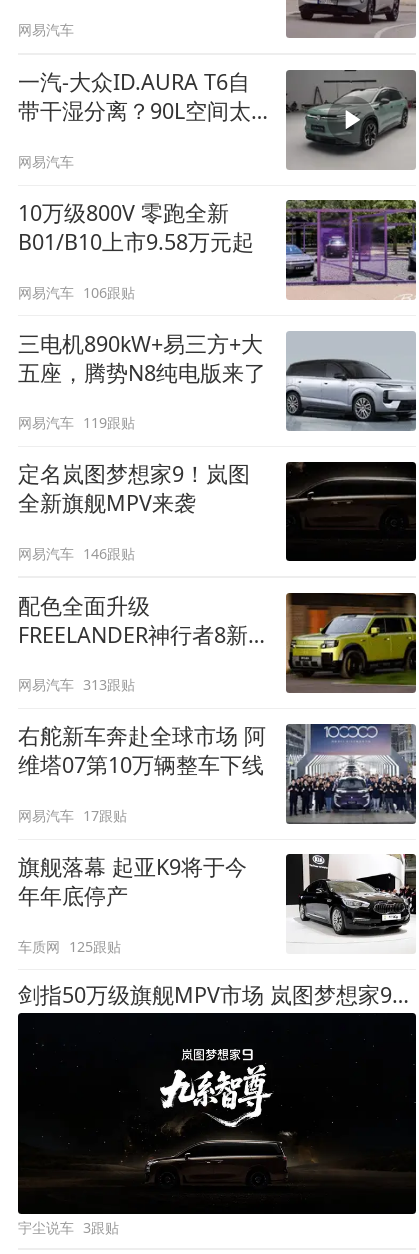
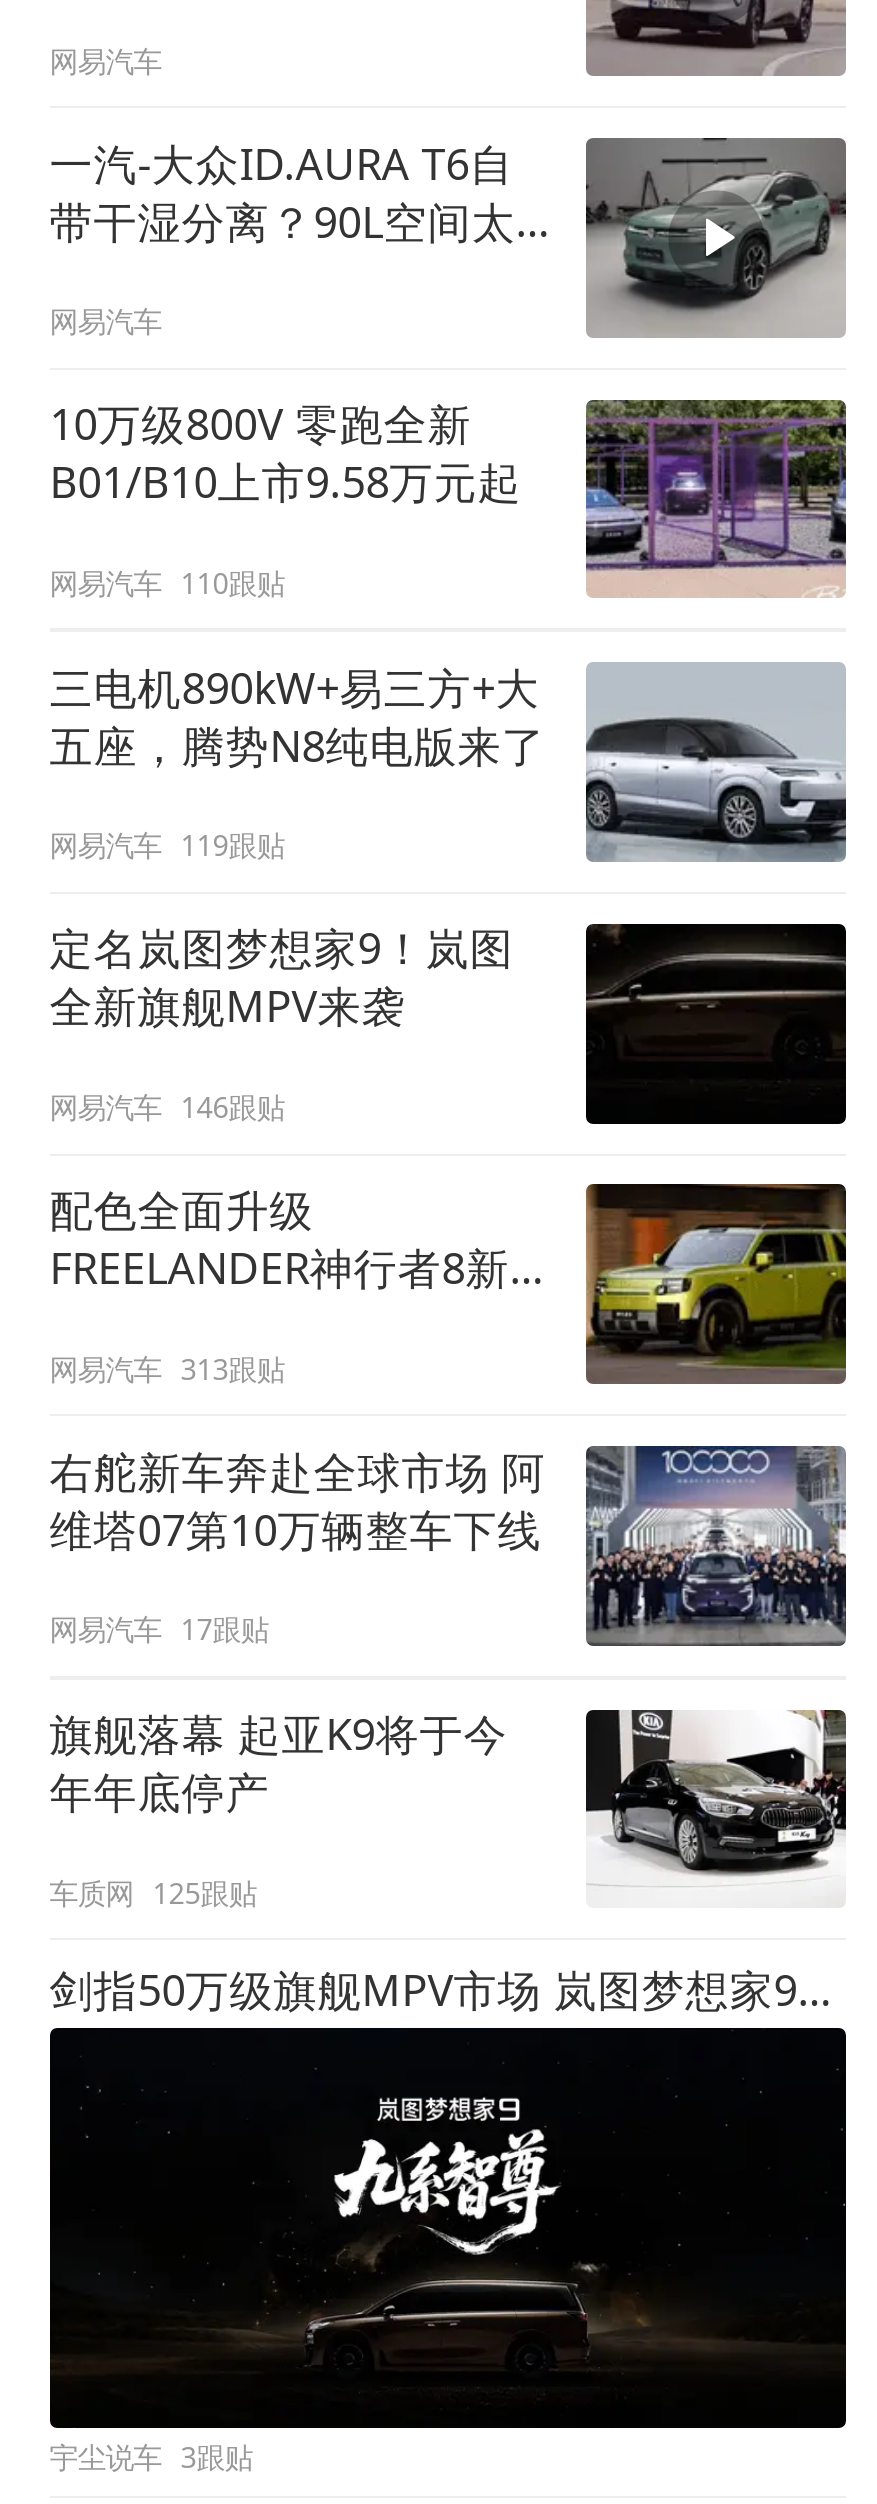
[18,283,135,302] 网易汽车 106跟贴 -> [49,563,285,601] 网易汽车 110跟贴

